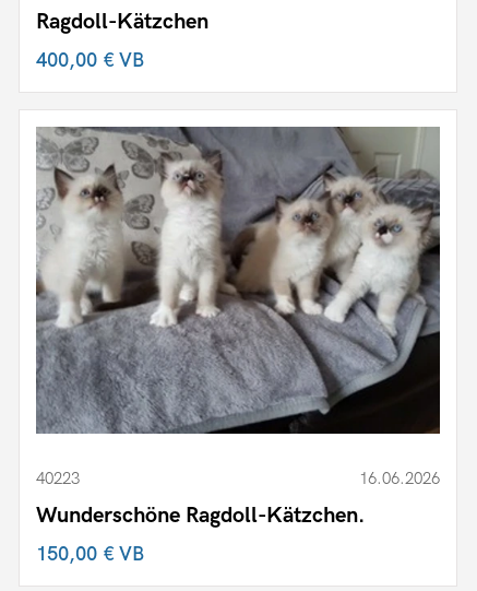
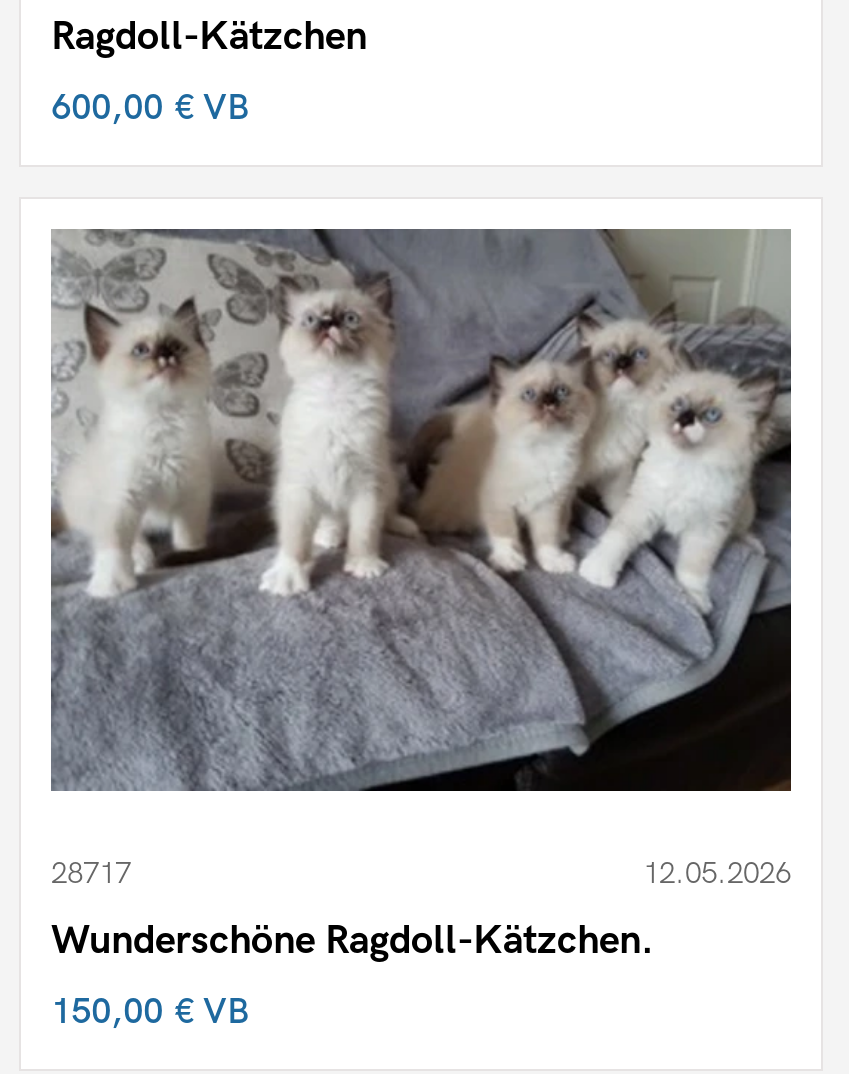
[36,49,144,72] 400,00 €VB -> [51,86,249,128] 600,00 €VB
[36,468,80,488] 40223 -> [51,855,131,891] 28717
[359,468,440,488] 16.06.2026 -> [643,855,791,891] 12.05.2026

